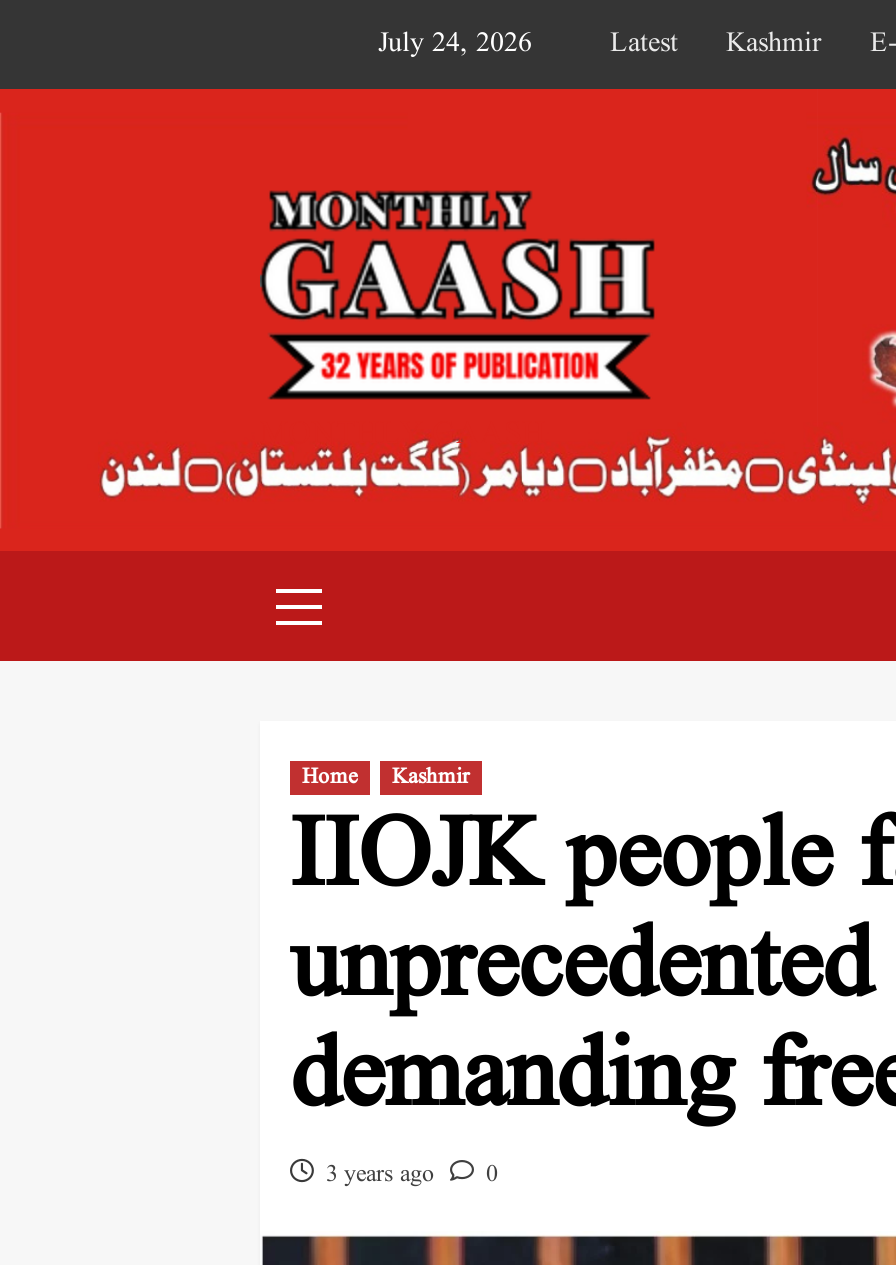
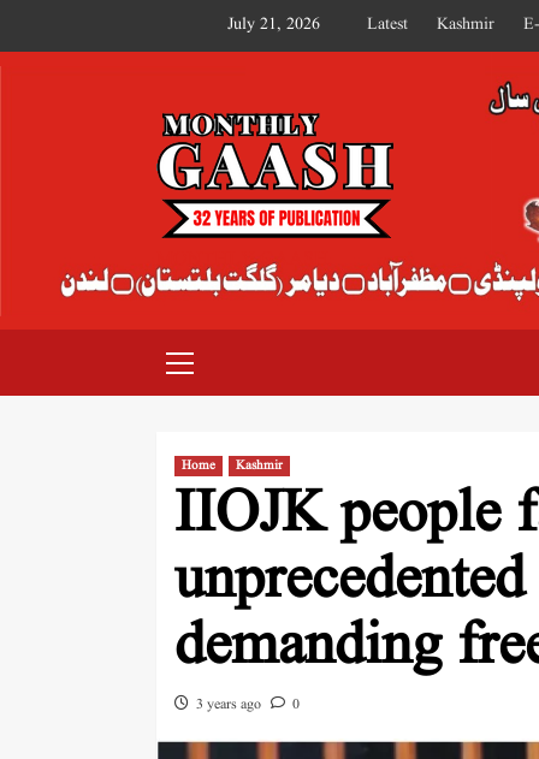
[378,23,532,63] July 24, 2026 -> [227,12,320,36] July 21, 2026

